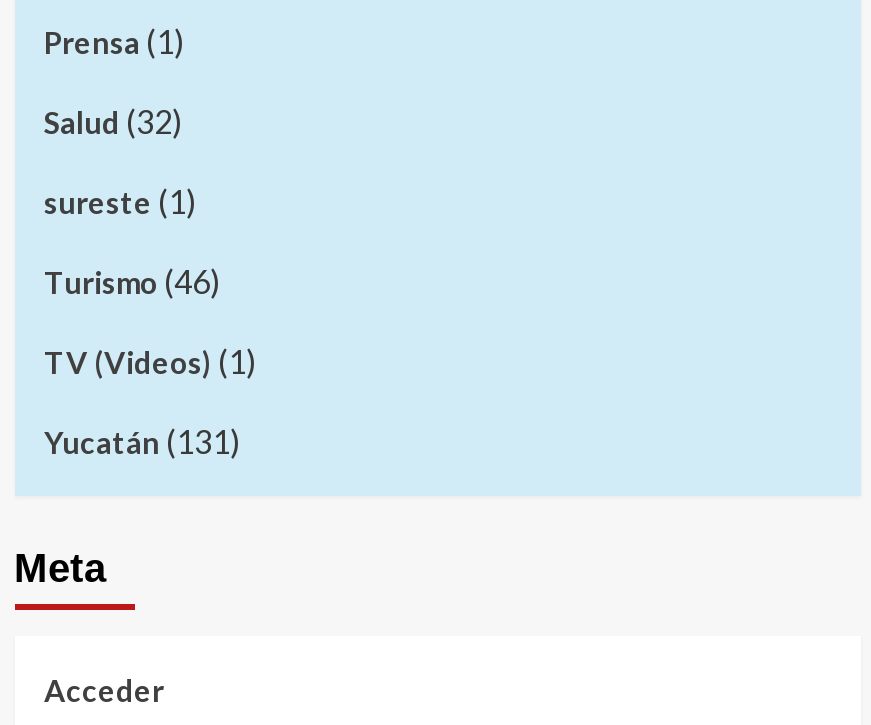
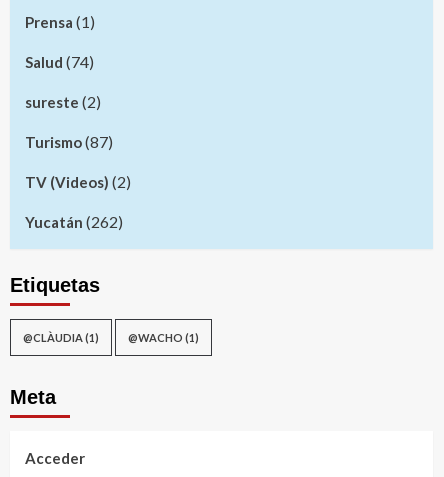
[44,103,256,461] Salud (32) | sureste (1) | Turismo (46) | TV (Videos) (1) | Yucatán (131) -> [9,52,198,344] Salud (74) | sureste (2) | Turismo (87) | TV (Videos) (2) | Yucatán (262) | Etiquetas | @CLÀUDIA (1) | @WACHO (1)

